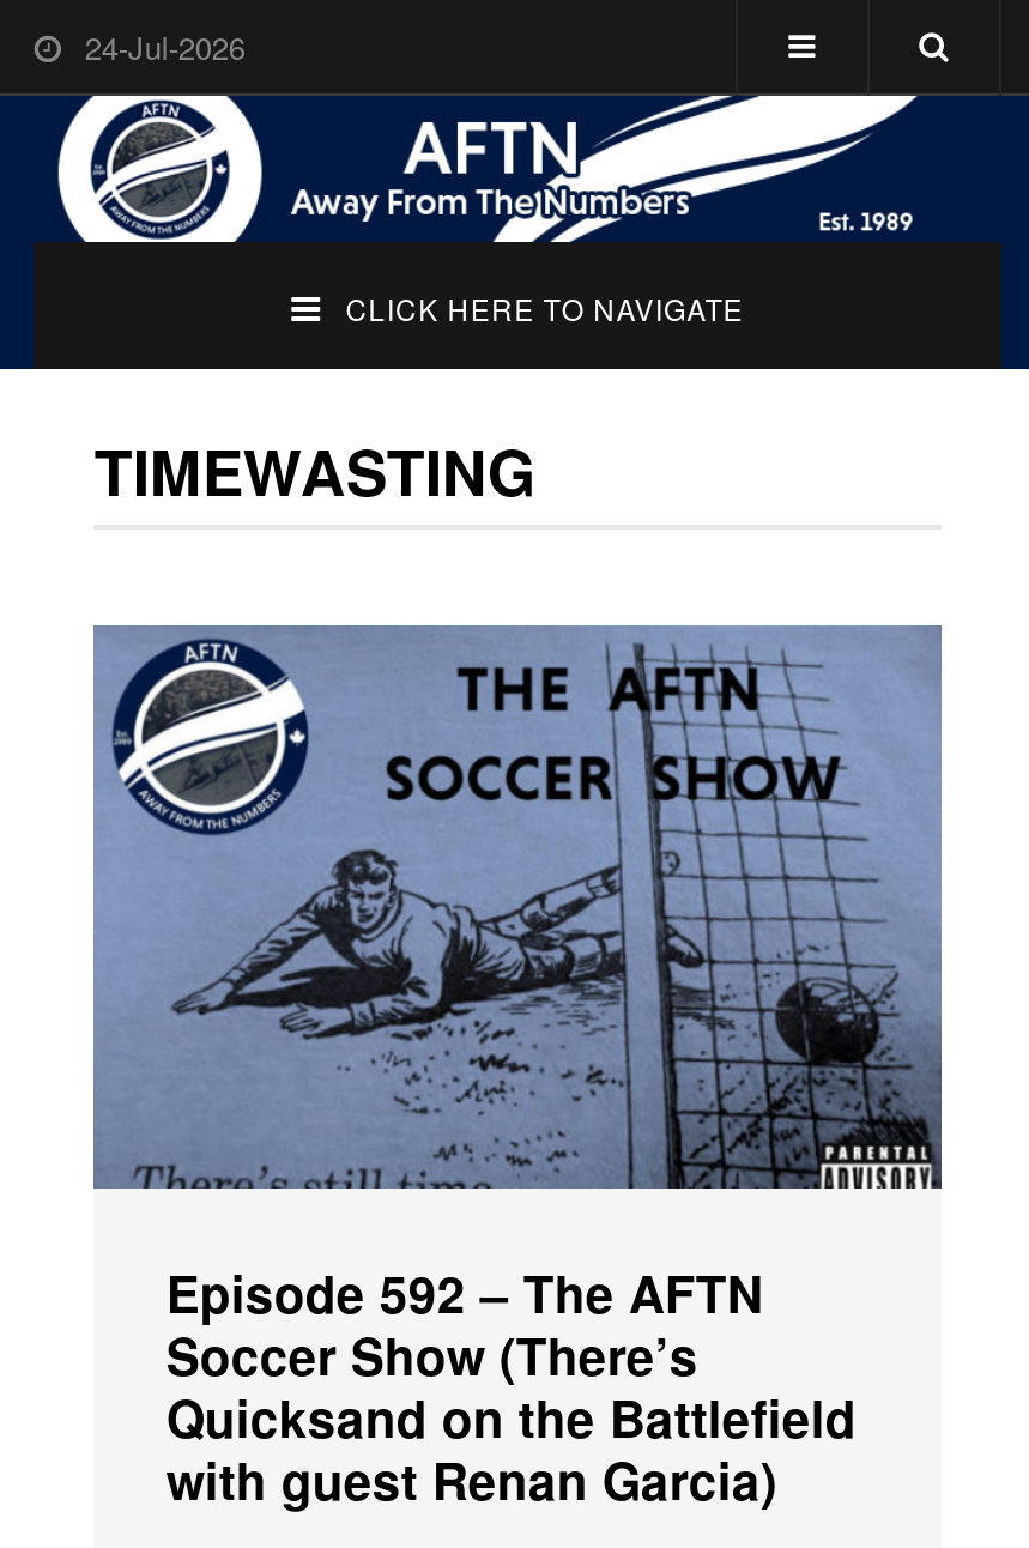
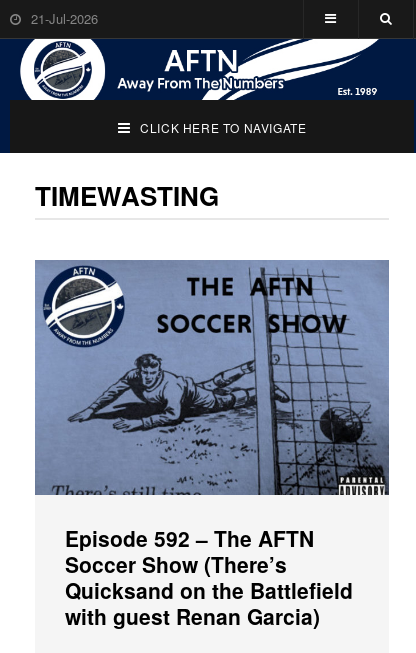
[85,24,245,69] 24-Jul-2026 -> [31,9,98,28] 21-Jul-2026

